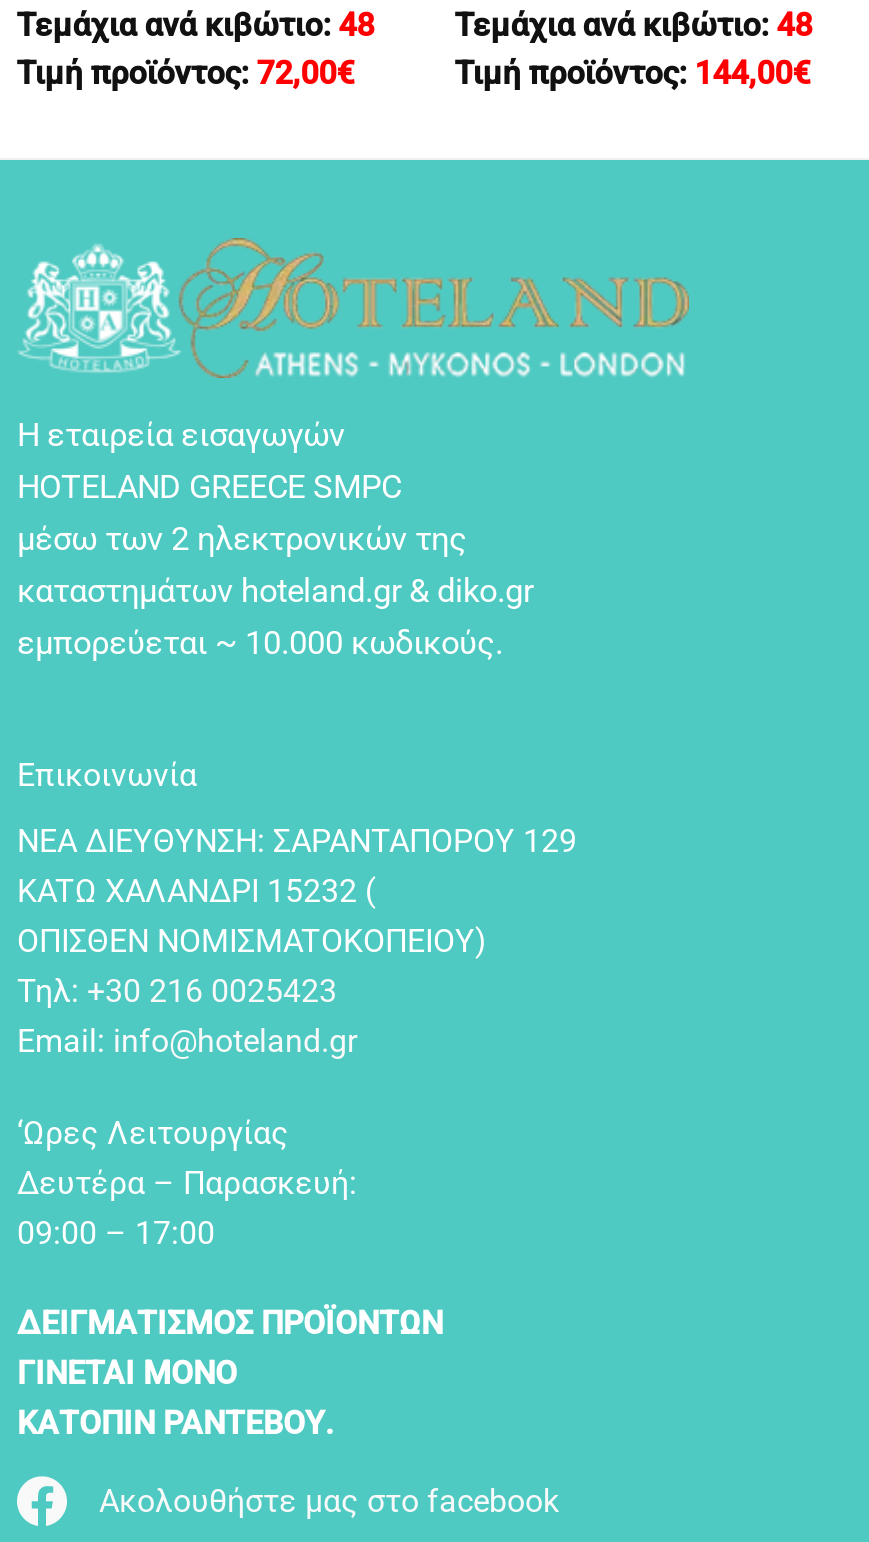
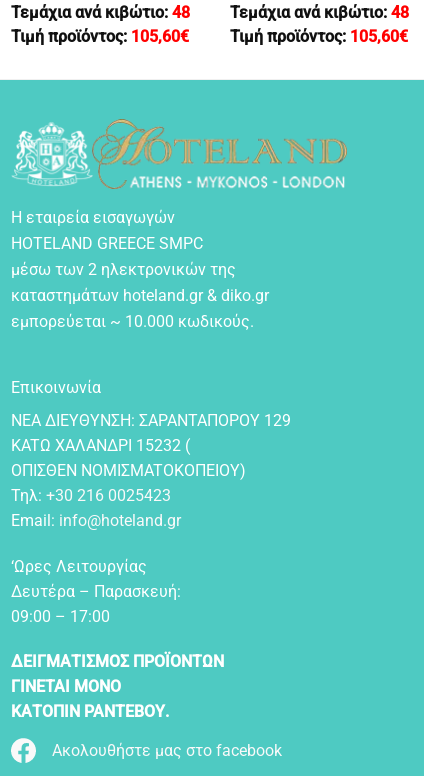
[17,53,355,91] Τιμή προϊόντος: 72,00€ -> [11,27,189,46] Τιμή προϊόντος: 105,60€
[455,53,811,91] Τιμή προϊόντος: 144,00€ -> [230,27,408,46] Τιμή προϊόντος: 105,60€

